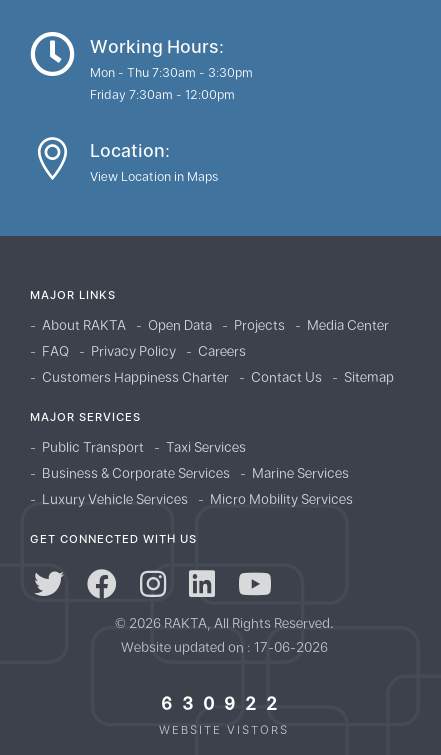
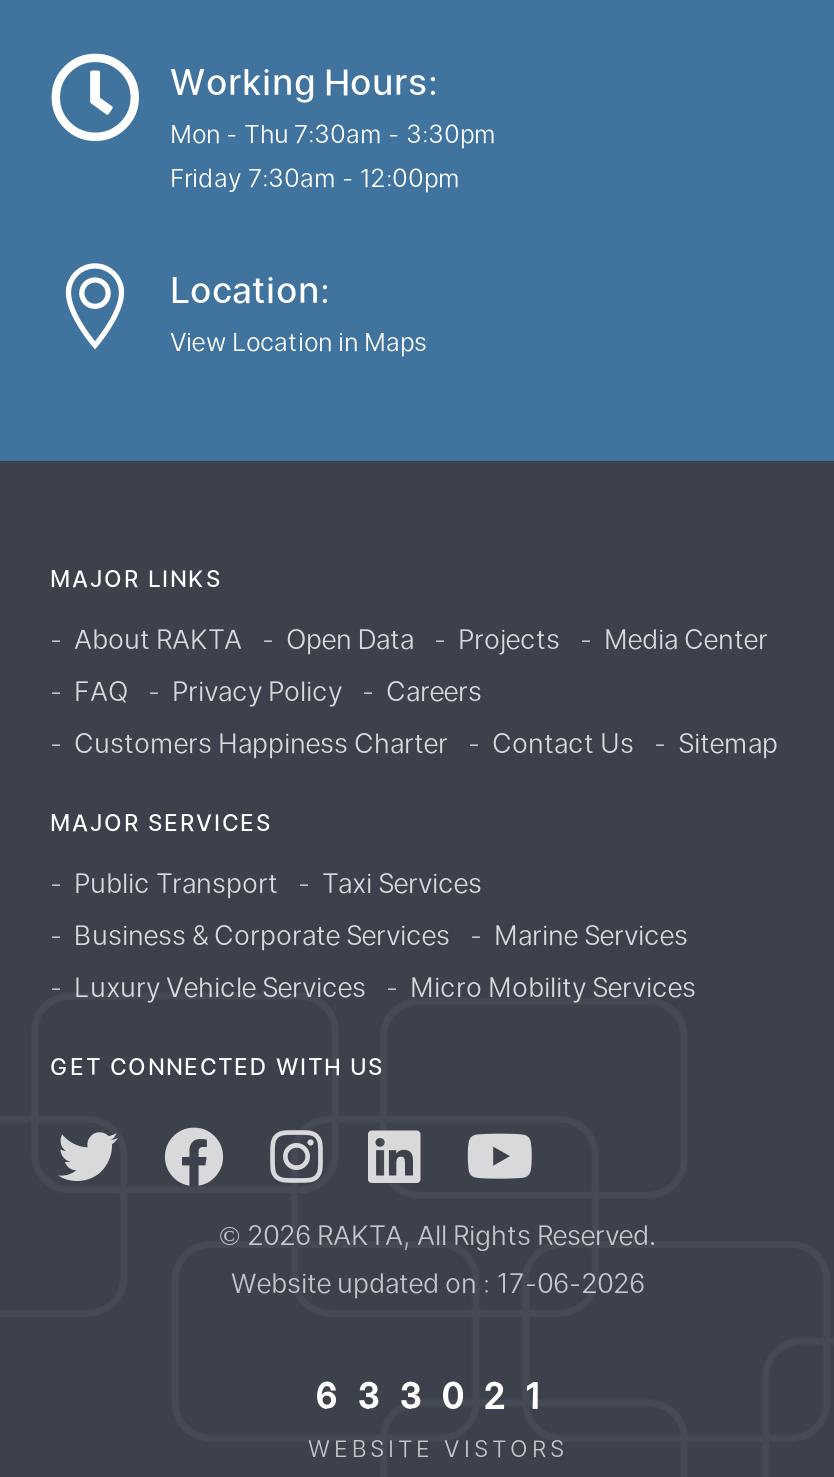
[161,689,287,717] 630922 -> [315,1368,561,1424] 633021

